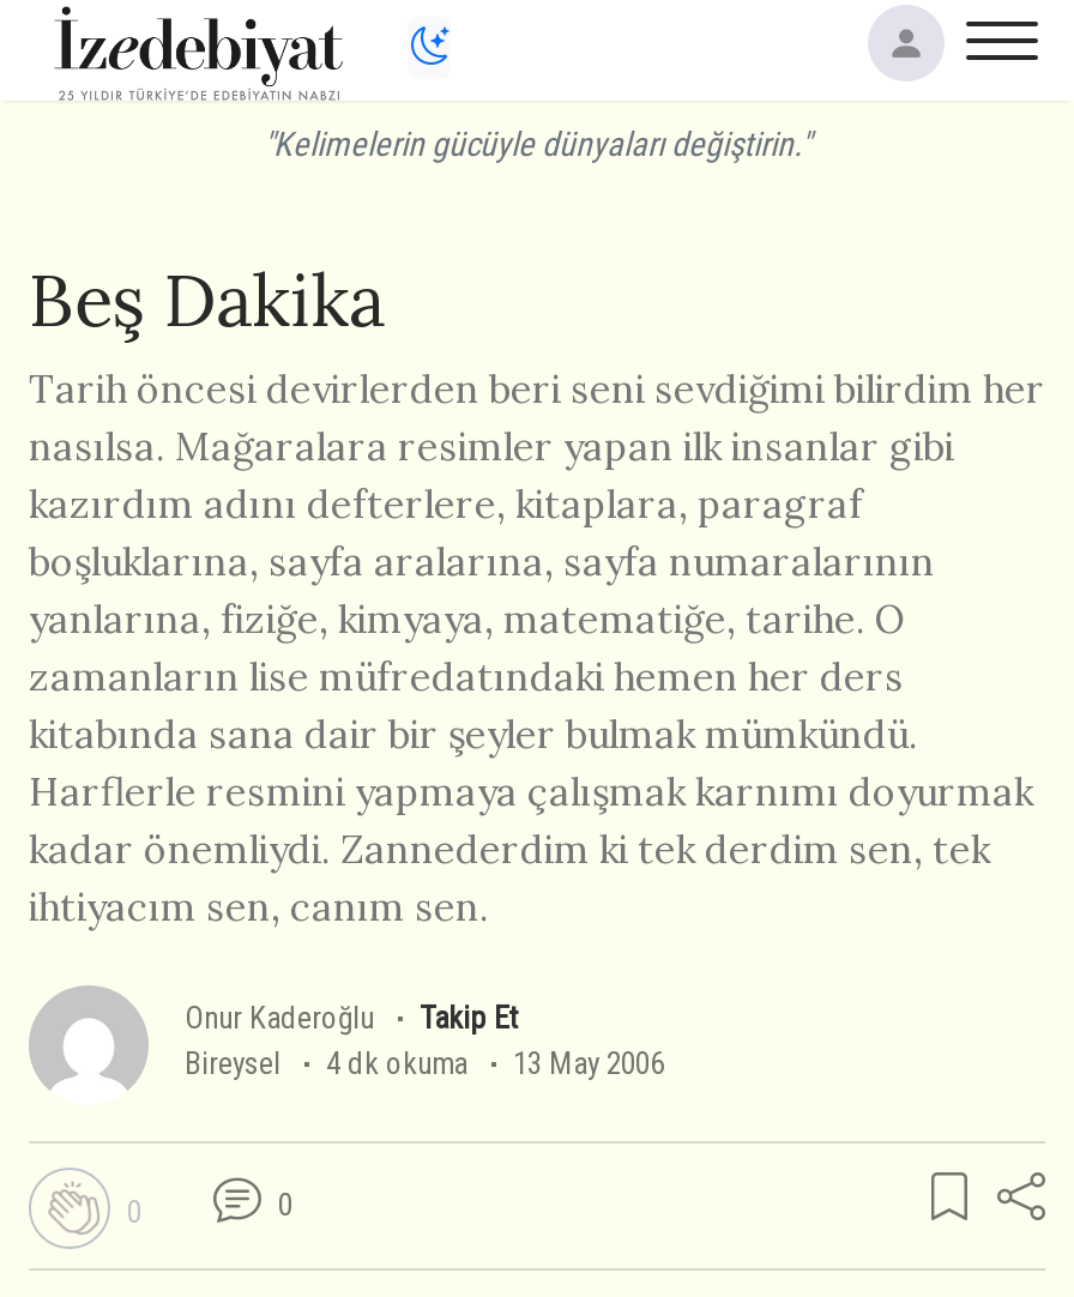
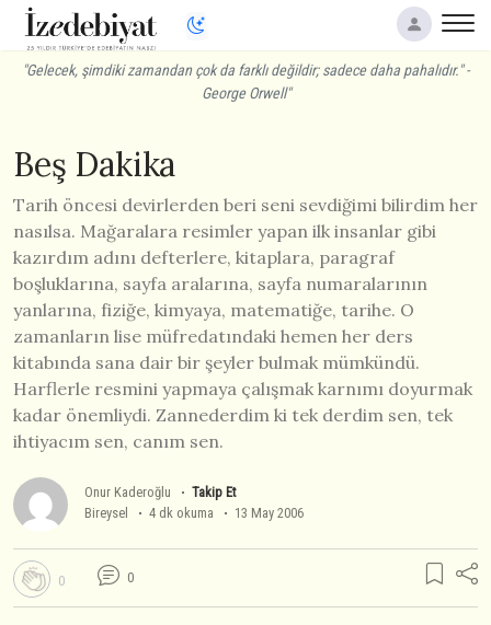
[264,125,810,163] "Kelimelerin gücüyle dünyaları değiştirin." -> [22,61,469,102] "Gelecek, şimdiki zamandan çok da farklı değildir; sadece daha pahalıdır." - | George Orwell"

